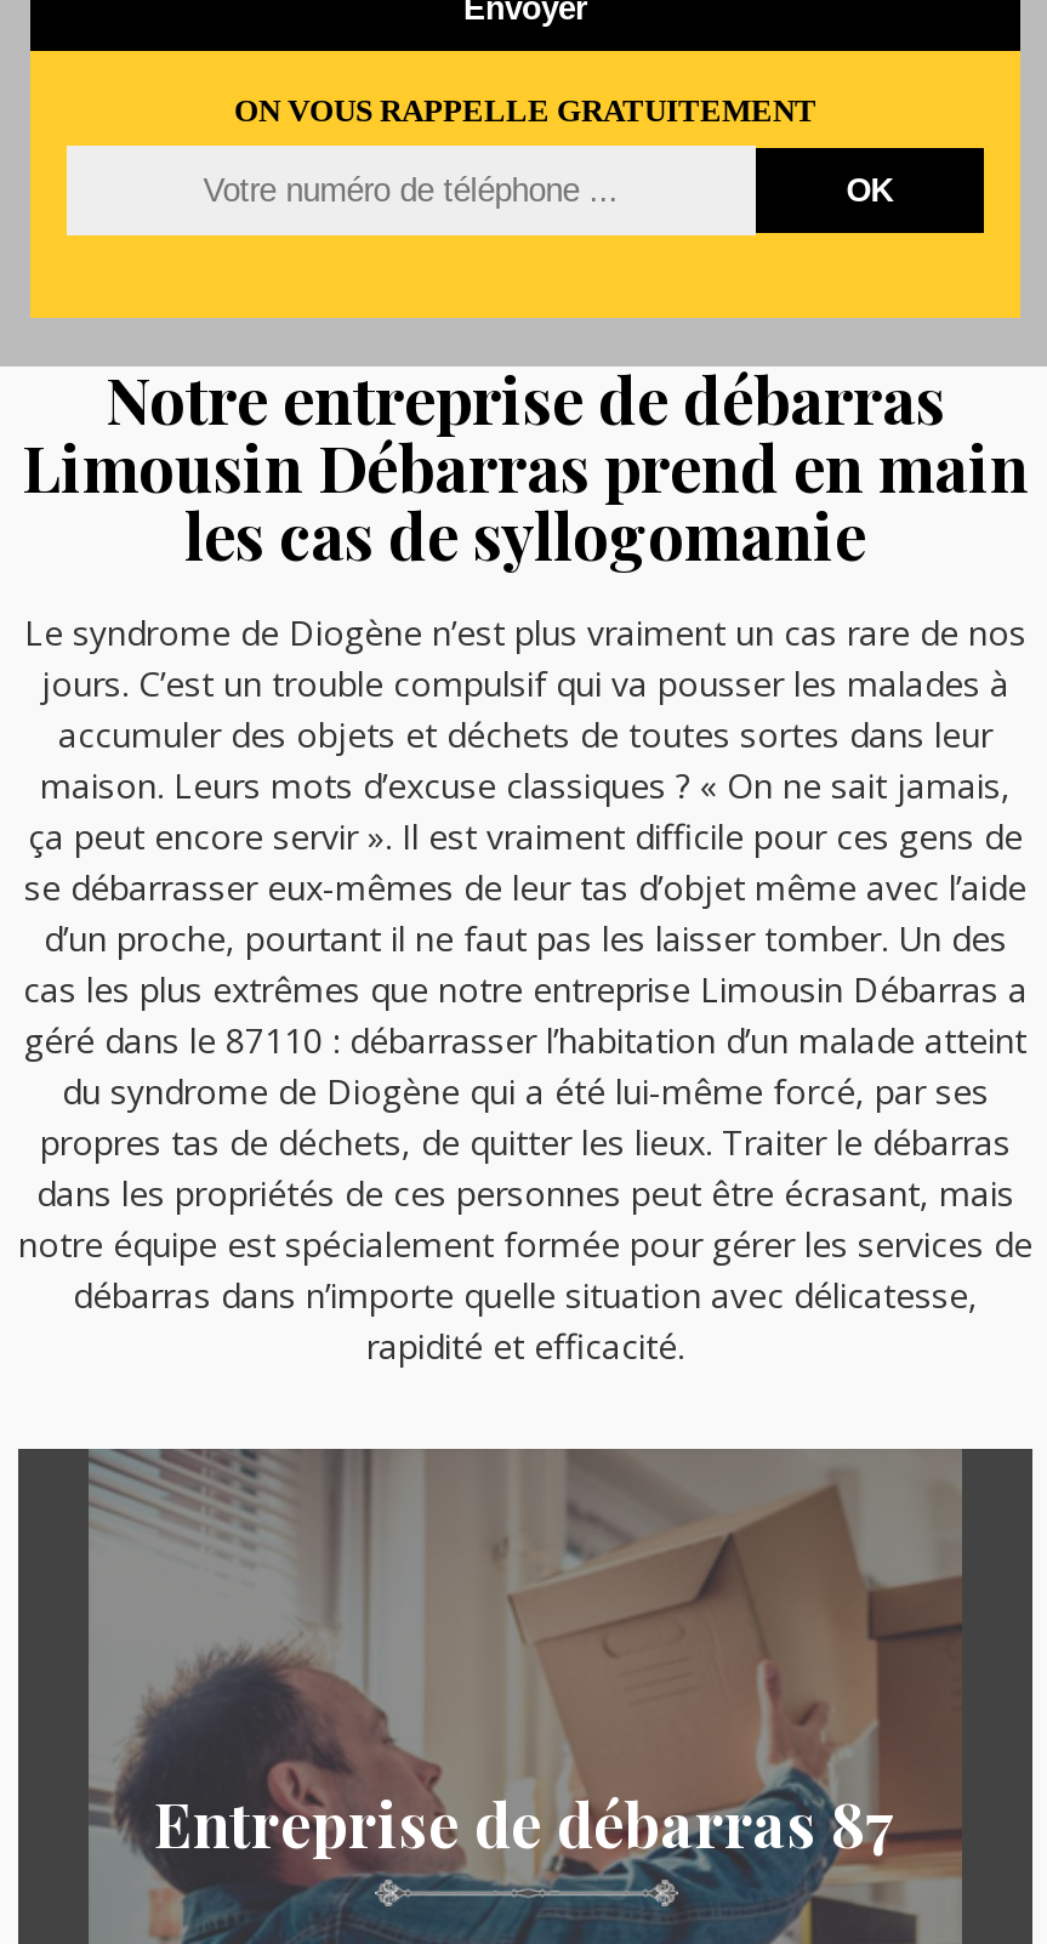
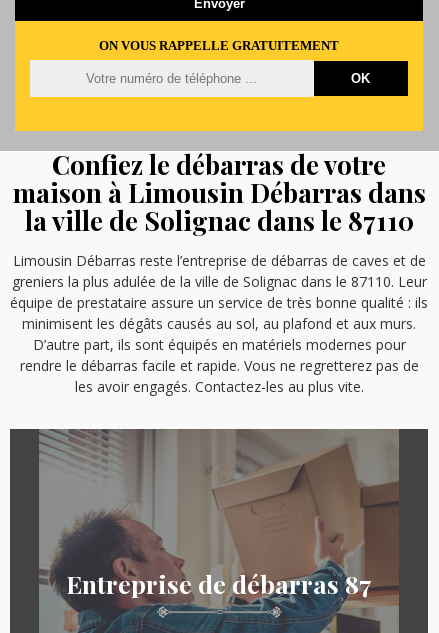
[18,357,1032,1369] Notre entreprise de débarras | Limousin Débarras prend en main | les cas de syllogomanie | Le syndrome de Diogène n’est plus vraiment un cas rare de nos | jours. C’est un trouble compulsif qui va pousser les malades à | accumuler des objets et déchets de toutes sortes dans leur | maison. Leurs mots d’excuse classiques ? « On ne sait jamais, | ça peut encore servir ». Il est vraiment difficile pour ces gens de | se débarrasser eux-mêmes de leur tas d’objet même avec l’aide | d’un proche, pourtant il ne faut pas les laisser tomber. Un des | cas les plus extrêmes que notre entreprise Limousin Débarras a | géré dans le 87110 : débarrasser l’habitation d’un malade atteint | du syndrome de Diogène qui a été lui-même forcé, par ses | propres tas de déchets, de quitter les lieux. Traiter le débarras | dans les propriétés de ces personnes peut être écrasant, mais | notre équipe est spécialement formée pour gérer les services de | débarras dans n’importe quelle situation avec délicatesse, | rapidité et efficacité. -> [10,147,428,396] Confiez le débarras de votre | maison à Limousin Débarras dans | la ville de Solignac dans le 87110 | Limousin Débarras reste l’entreprise de débarras de caves et de | greniers la plus adulée de la ville de Solignac dans le 87110. Leur | équipe de prestataire assure un service de très bonne qualité : ils | minimisent les dégâts causés au sol, au plafond et aux murs. | D’autre part, ils sont équipés en matériels modernes pour | rendre le débarras facile et rapide. Vous ne regretterez pas de | les avoir engagés. Contactez-les au plus vite.

